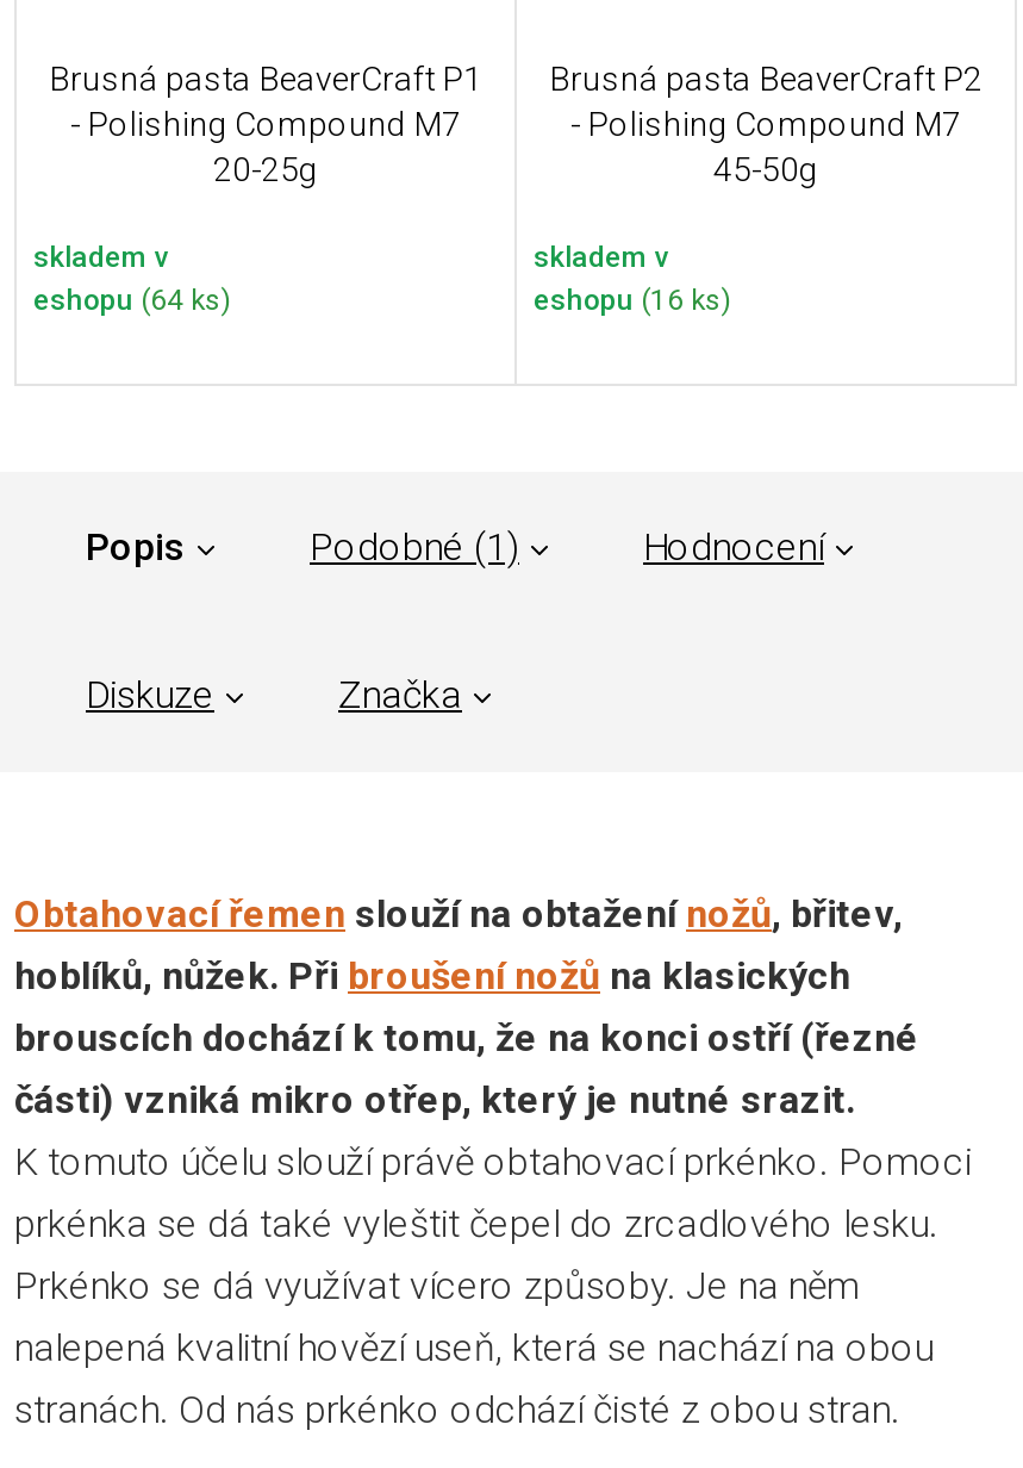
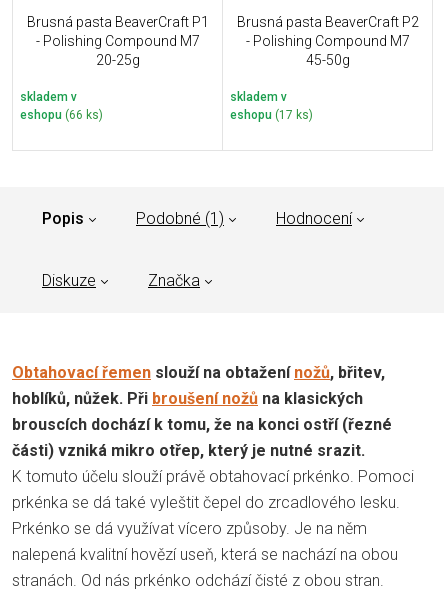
[33,283,231,316] eshopu (64 ks) -> [20,108,103,122] eshopu (66 ks)
[534,283,731,316] eshopu (16 ks) -> [230,108,313,122] eshopu (17 ks)

